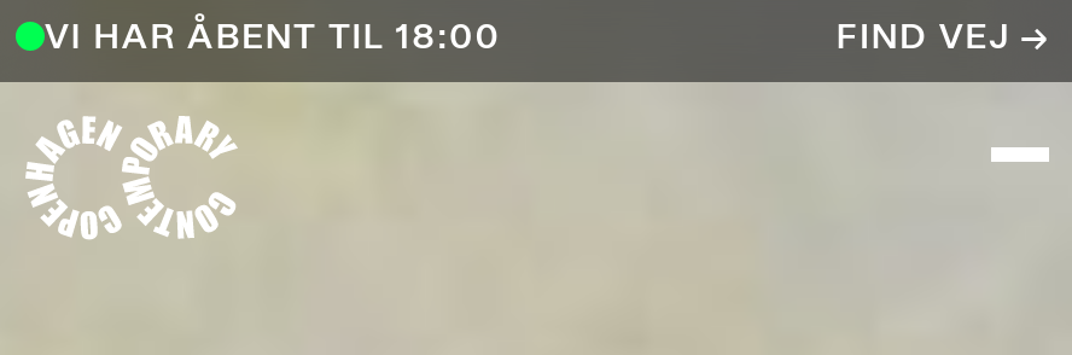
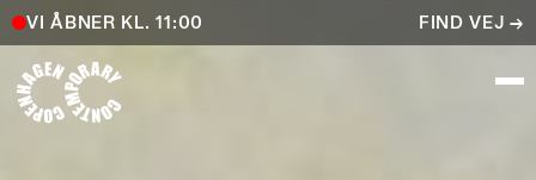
[45,14,501,58] VI HAR ÅBENT TIL 18:00 -> [26,12,203,33] VI ÅBNER KL. 11:00

